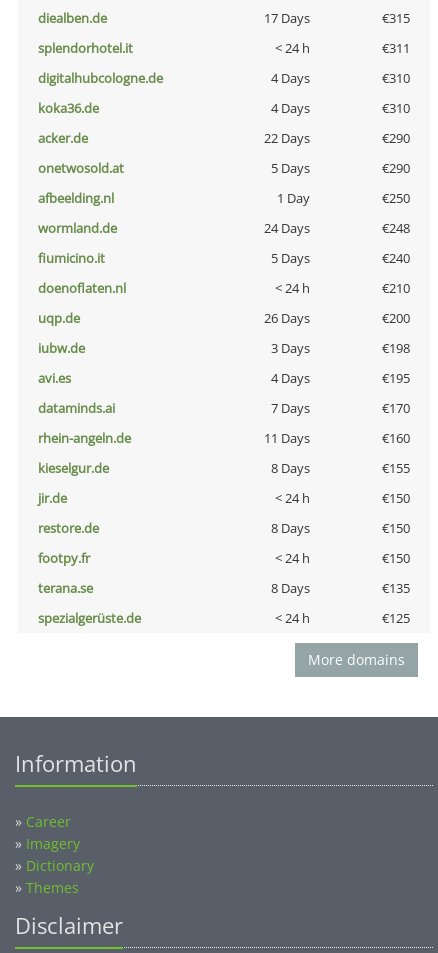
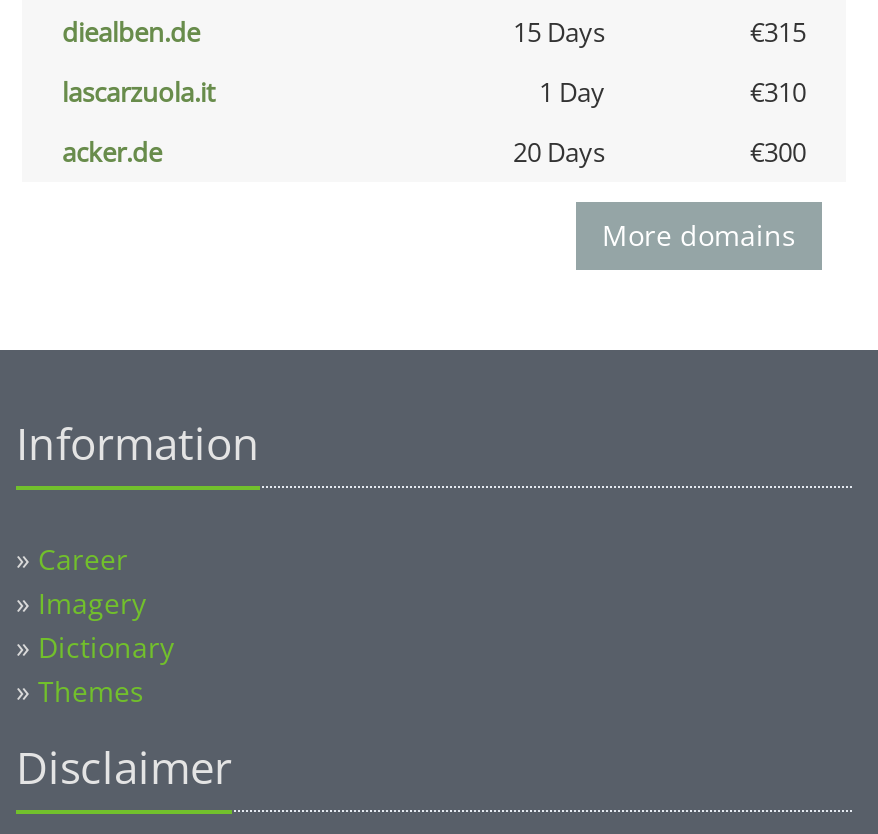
[263,9,309,27] 17 Days -> [513,14,605,50] 15 Days
[38,39,410,117] splendorhotel.it | < 24 h | €311 | digitalhubcologne.de | 4 Days | €310 | koka36.de | 4 Days -> [62,74,605,110] lascarzuola.it | 1 Day
[38,129,410,627] 22 Days | €290 | onetwosold.at | 5 Days | €290 | afbeelding.nl | 1 Day | €250 | wormland.de | 24 Days | €248 | fiumicino.it | 5 Days | €240 | doenoflaten.nl | < 24 h | €210 | uqp.de | 26 Days | €200 | iubw.de | 3 Days | €198 | avi.es | 4 Days | €195 | dataminds.ai | 7 Days | €170 | rhein-angeln.de | 11 Days | €160 | kieselgur.de | 8 Days | €155 | jir.de | < 24 h | €150 | restore.de | 8 Days | €150 | footpy.fr | < 24 h | €150 | terana.se | 8 Days | €135 | spezialgerüste.de | < 24 h | €125 -> [513,134,806,170] 20 Days | €300

